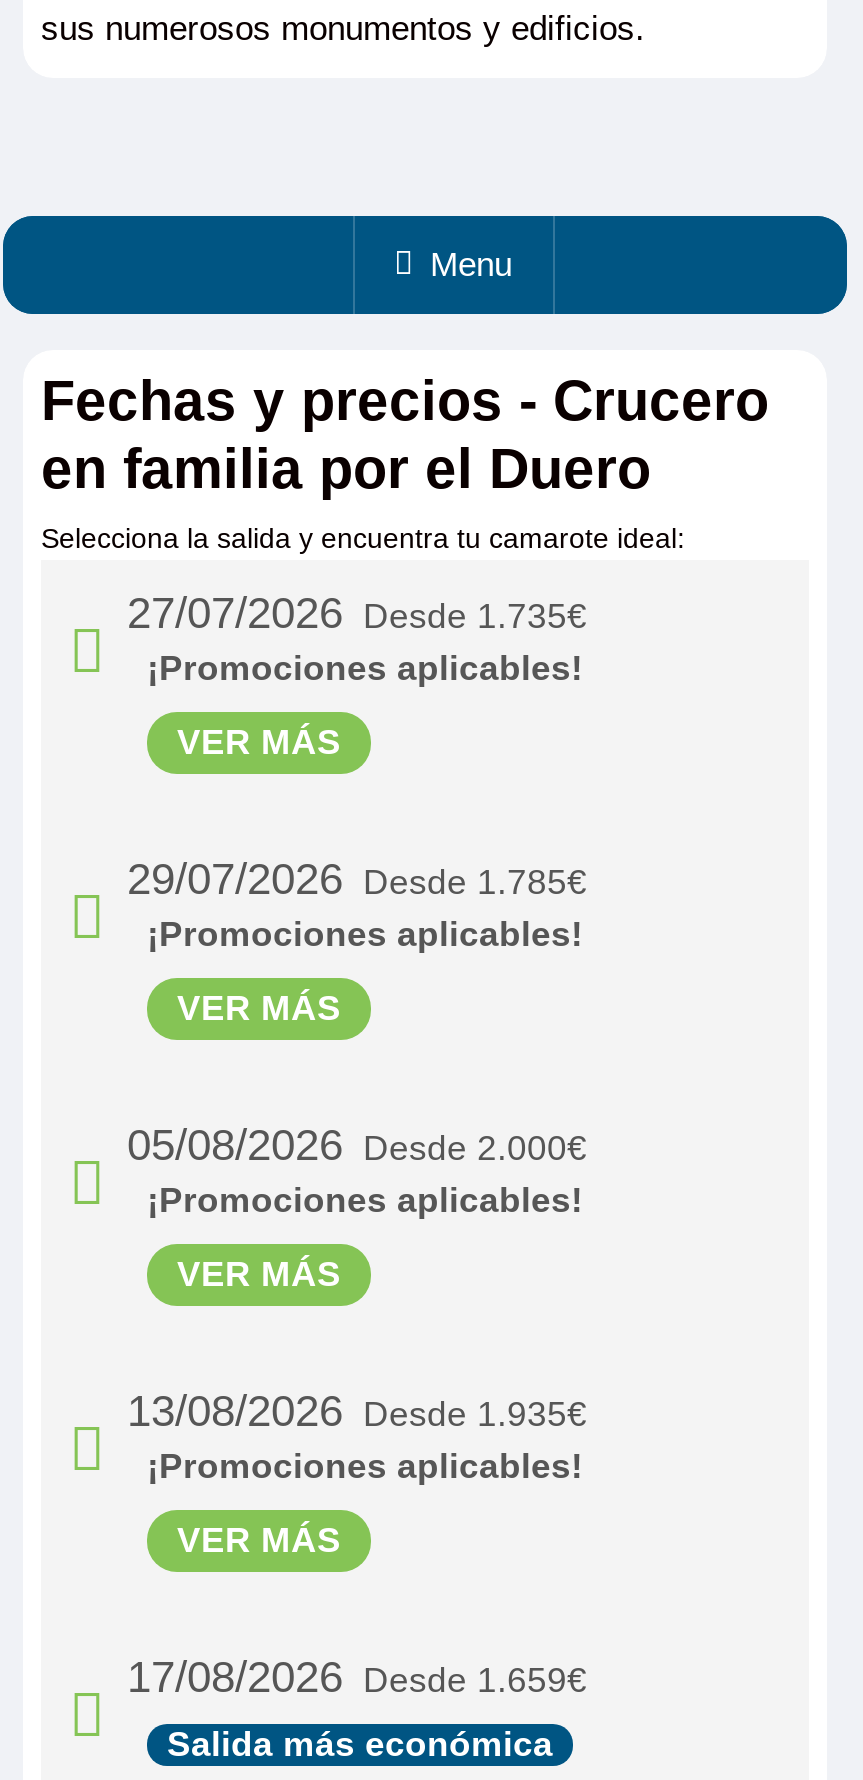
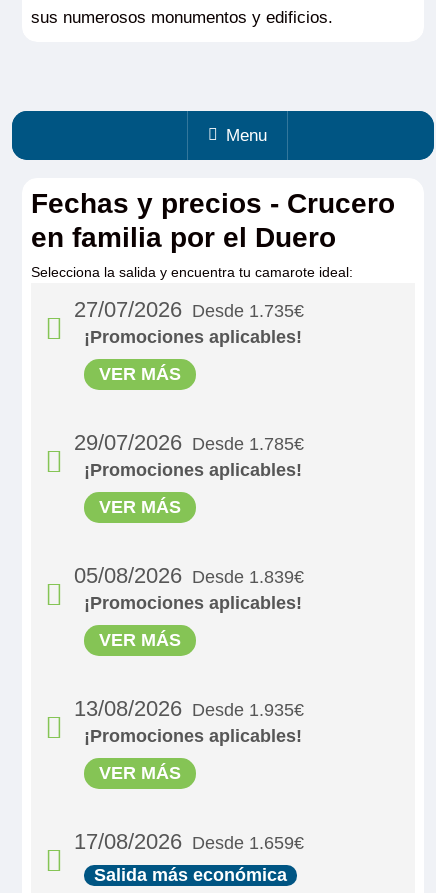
[127,1120,587,1170] 05/08/2026 Desde 2.000€ -> [74,563,304,588] 05/08/2026 Desde 1.839€

